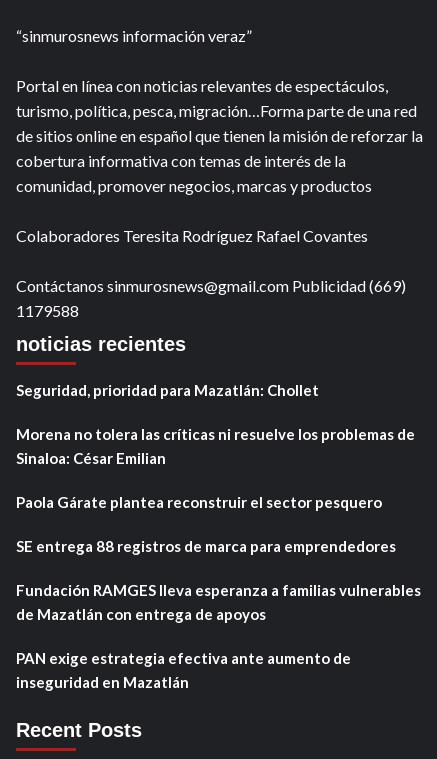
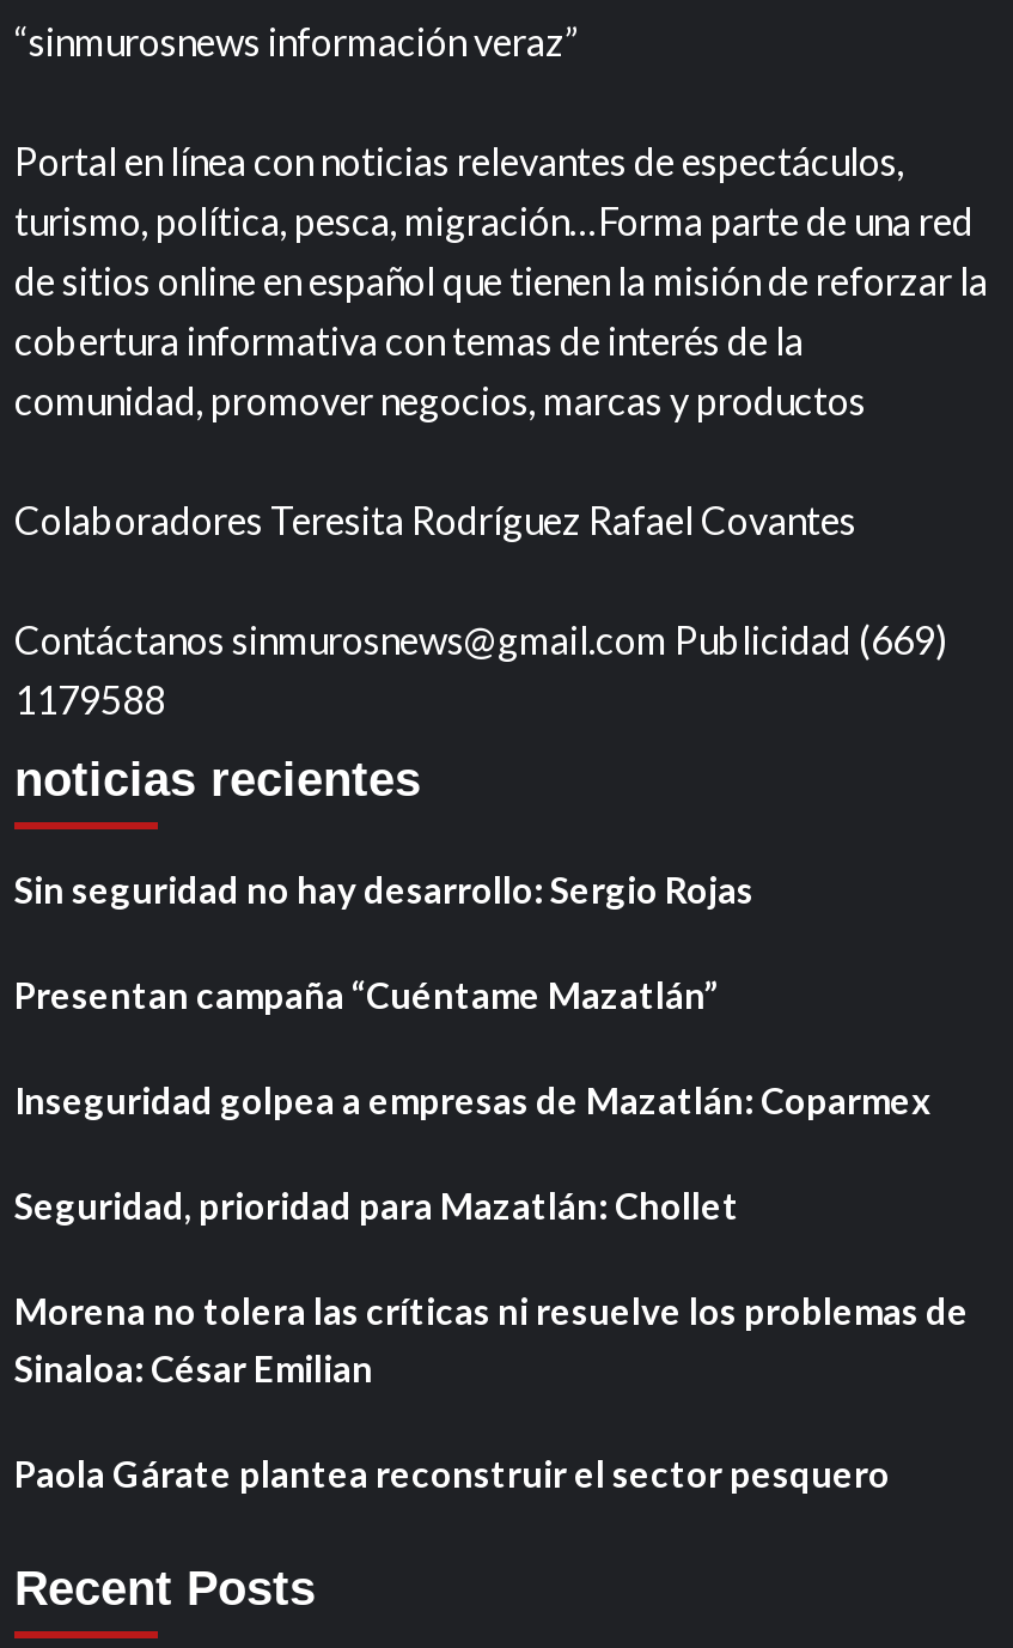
none -> [14,868,930,1122] Sin seguridad no hay desarrollo: Sergio Rojas | Presentan campaña “Cuéntame Mazatlán” | Inseguridad golpea a empresas de Mazatlán: Coparmex
moved [16,381,415,511] -> [14,1184,969,1495]: Seguridad, prioridad para Mazatlán: Chollet | Morena no tolera las críticas ni resuelve los problemas de | Sinaloa: César Emilian | Paola Gárate plantea reconstruir el sector pesquero
[16,537,421,691] SE entrega 88 registros de marca para emprendedores | Fundación RAMGES lleva esperanza a familias vulnerables | de Mazatlán con entrega de apoyos | PAN exige estrategia efectiva ante aumento de | inseguridad en Mazatlán -> none

